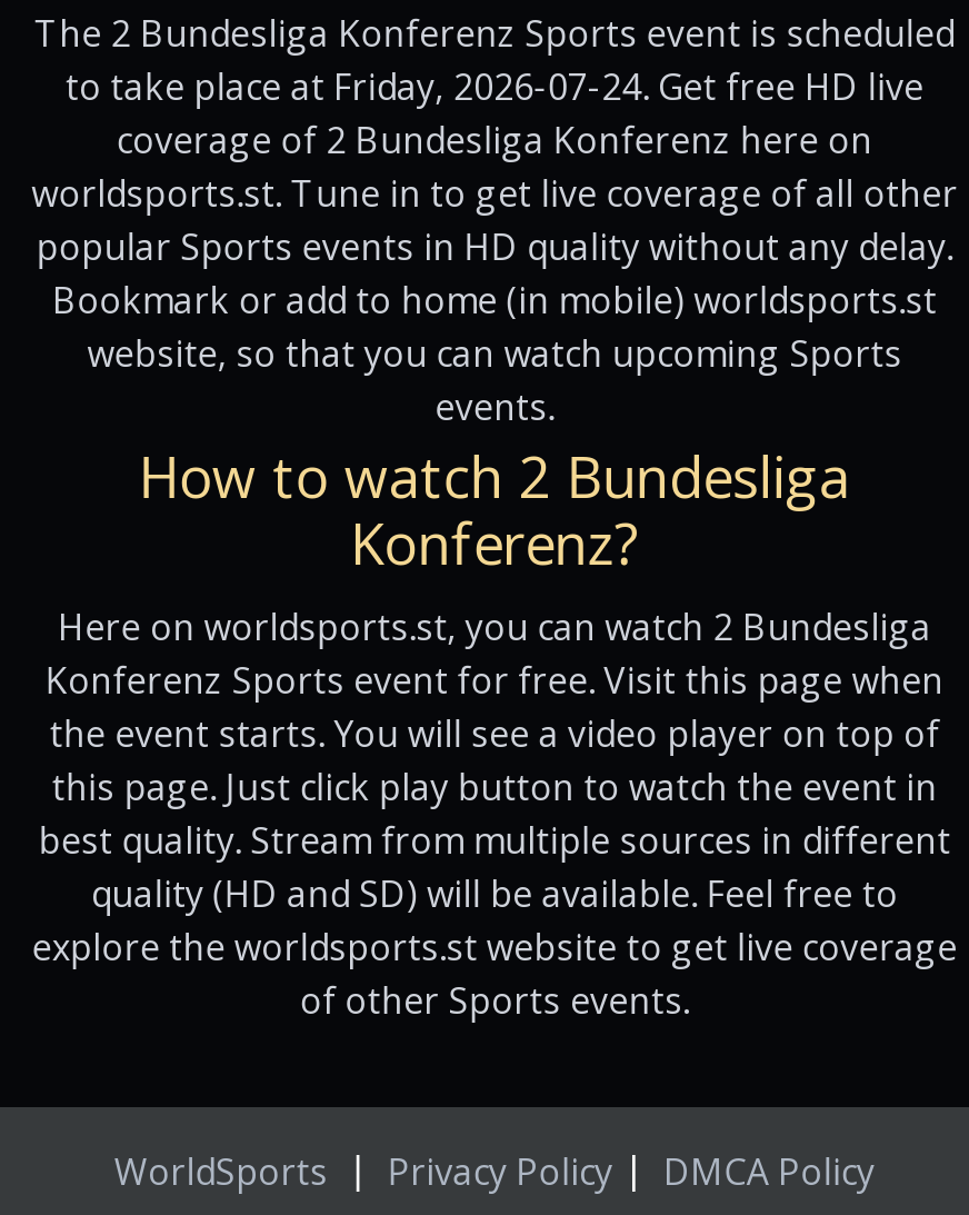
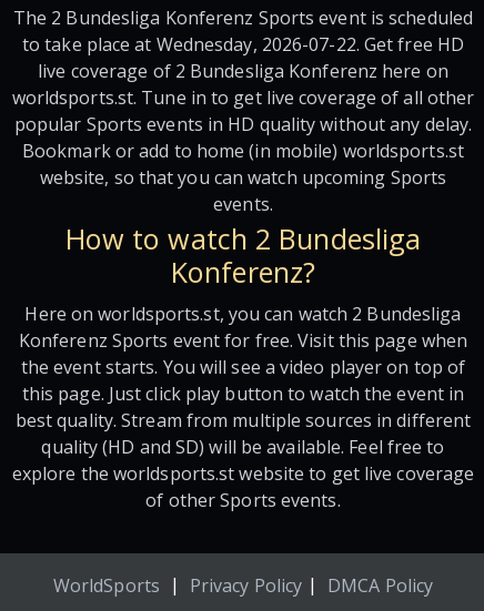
[65,63,924,165] to take place at Friday, 2026-07-24. Get free HD live | coverage of 2 Bundesliga Konferenz here on -> [22,32,464,83] to take place at Wednesday, 2026-07-22. Get free HD | live coverage of 2 Bundesliga Konferenz here on

